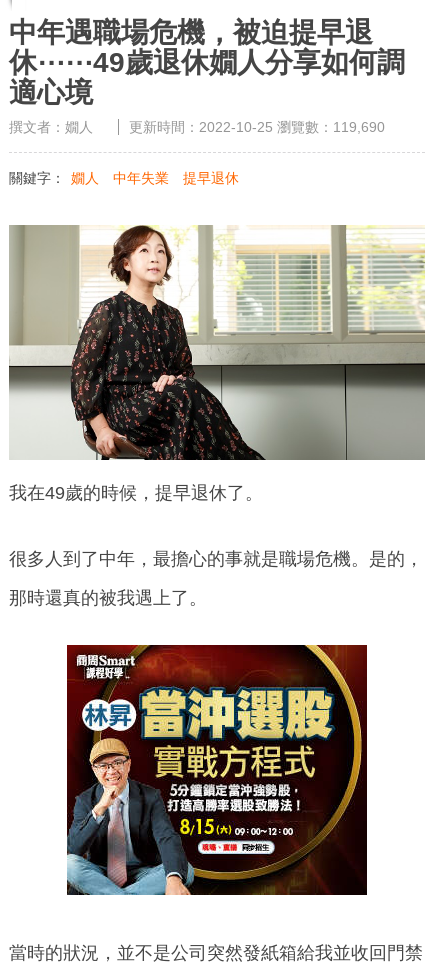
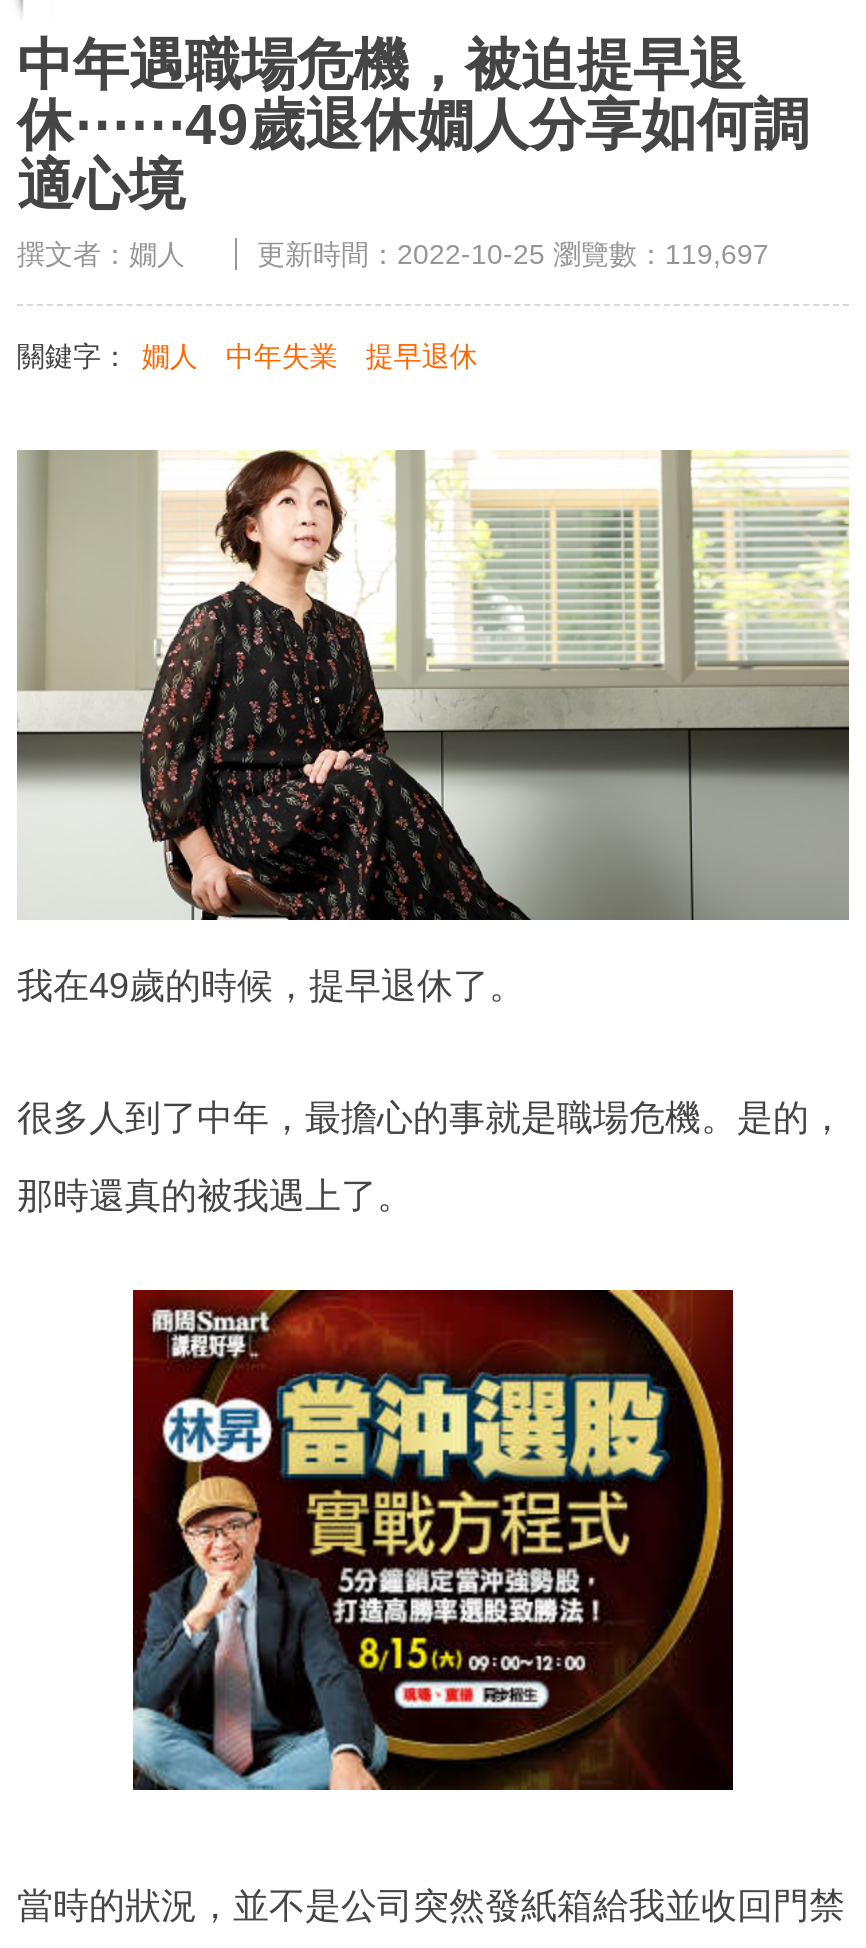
[277,119,385,135] 瀏覽數：119,690 -> [553,238,769,270] 瀏覽數：119,697

